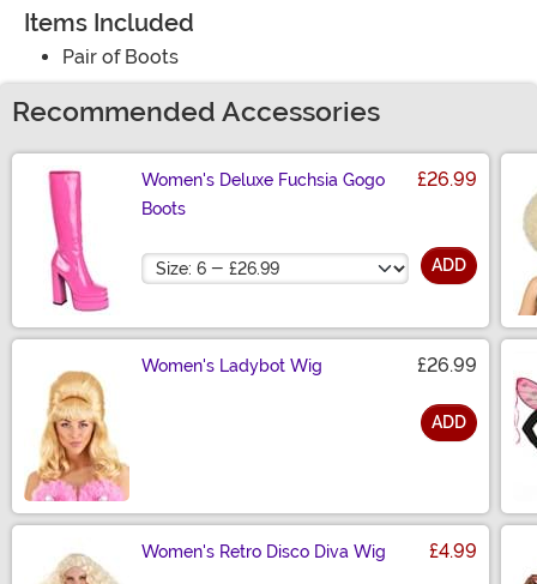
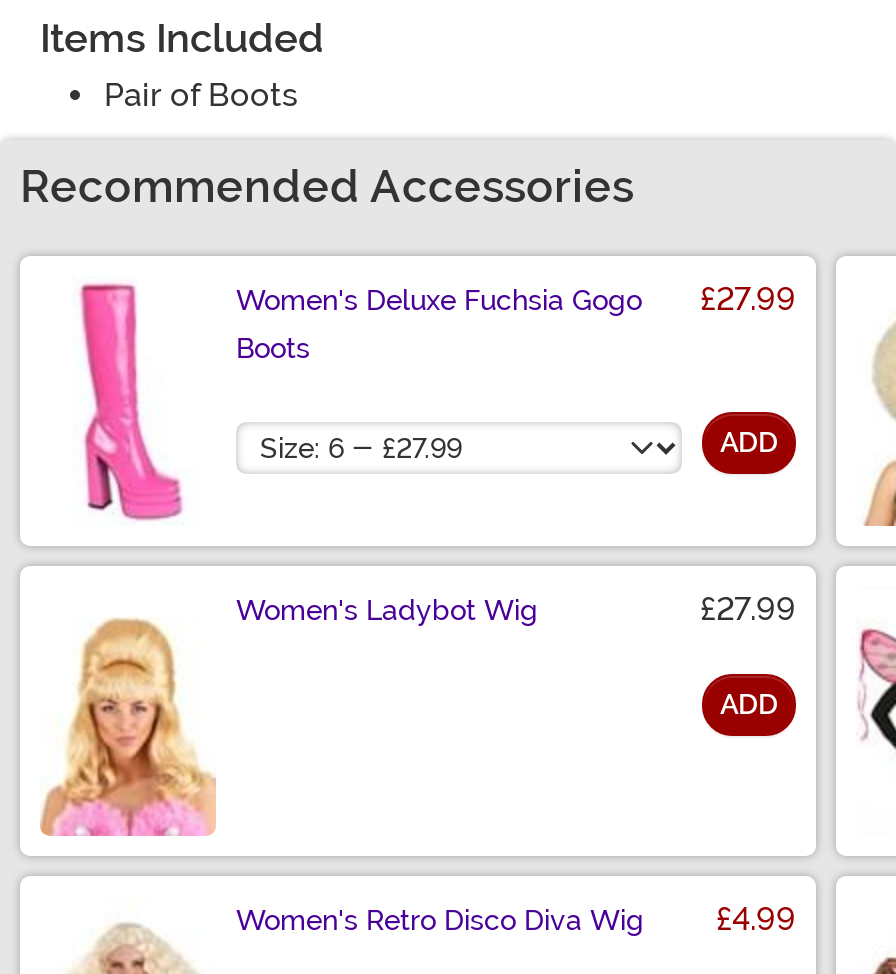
[141,168,477,191] Women's Deluxe Fuchsia Gogo £26.99 -> [236,281,796,319] Women's Deluxe Fuchsia Gogo £27.99
[417,354,477,377] £26.99 -> [700,591,796,629] £27.99

